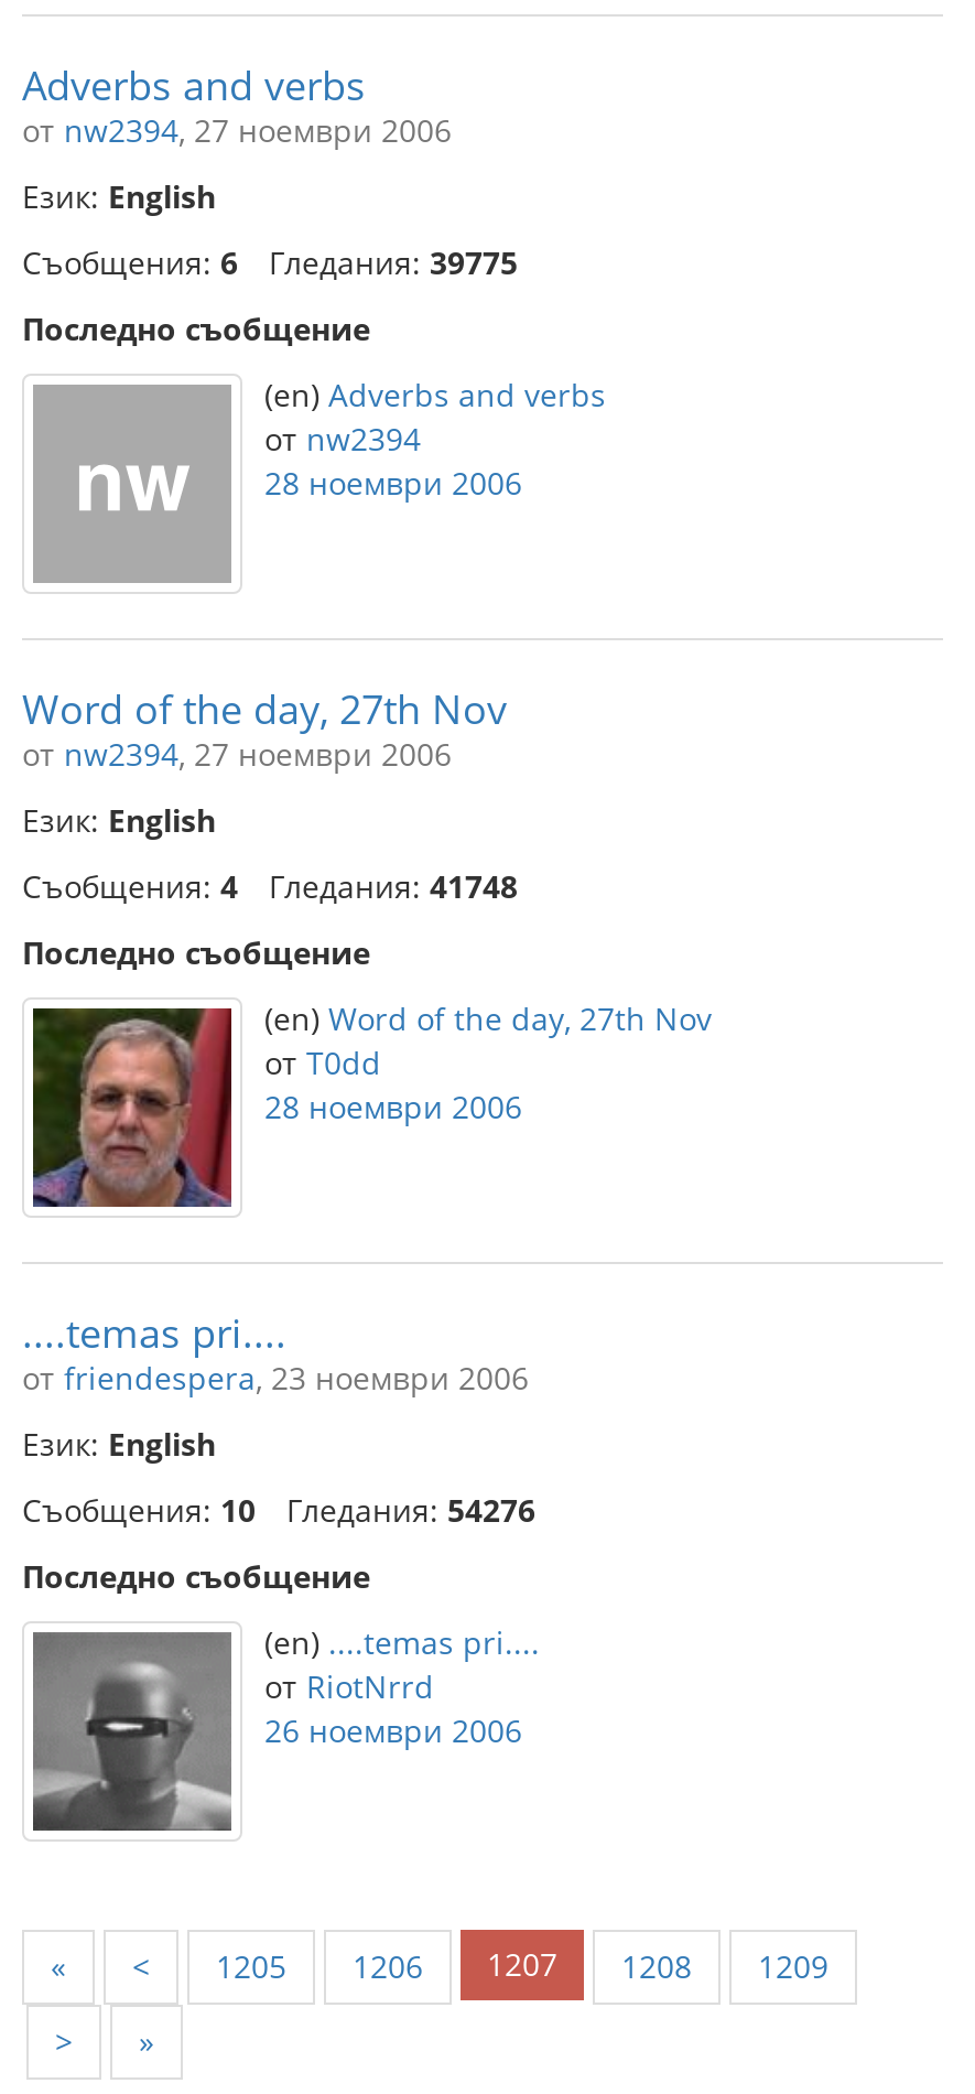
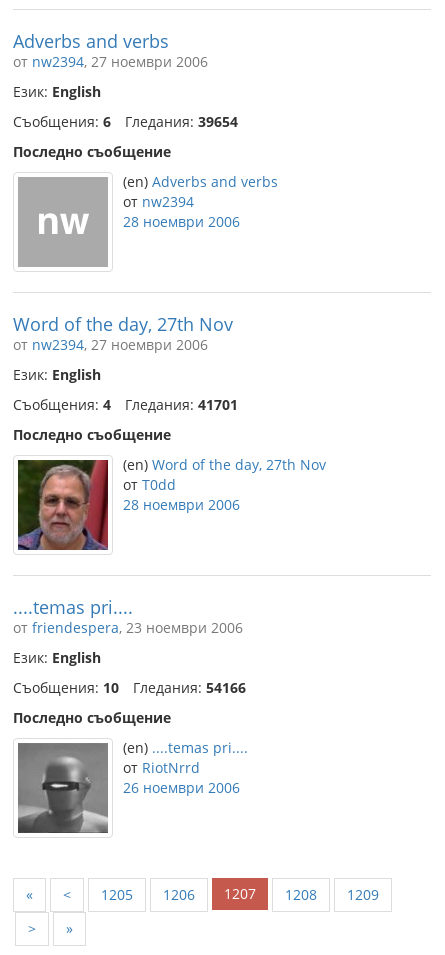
[22,241,518,283] Съобщения: 6 Гледания: 39775 -> [13,112,238,131] Съобщения: 6 Гледания: 39654
[22,865,518,907] Съобщения: 4 Гледания: 41748 -> [13,395,238,414] Съобщения: 4 Гледания: 41701
[22,1489,535,1531] Съобщения: 10 Гледания: 54276 -> [13,678,246,697] Съобщения: 10 Гледания: 54166

